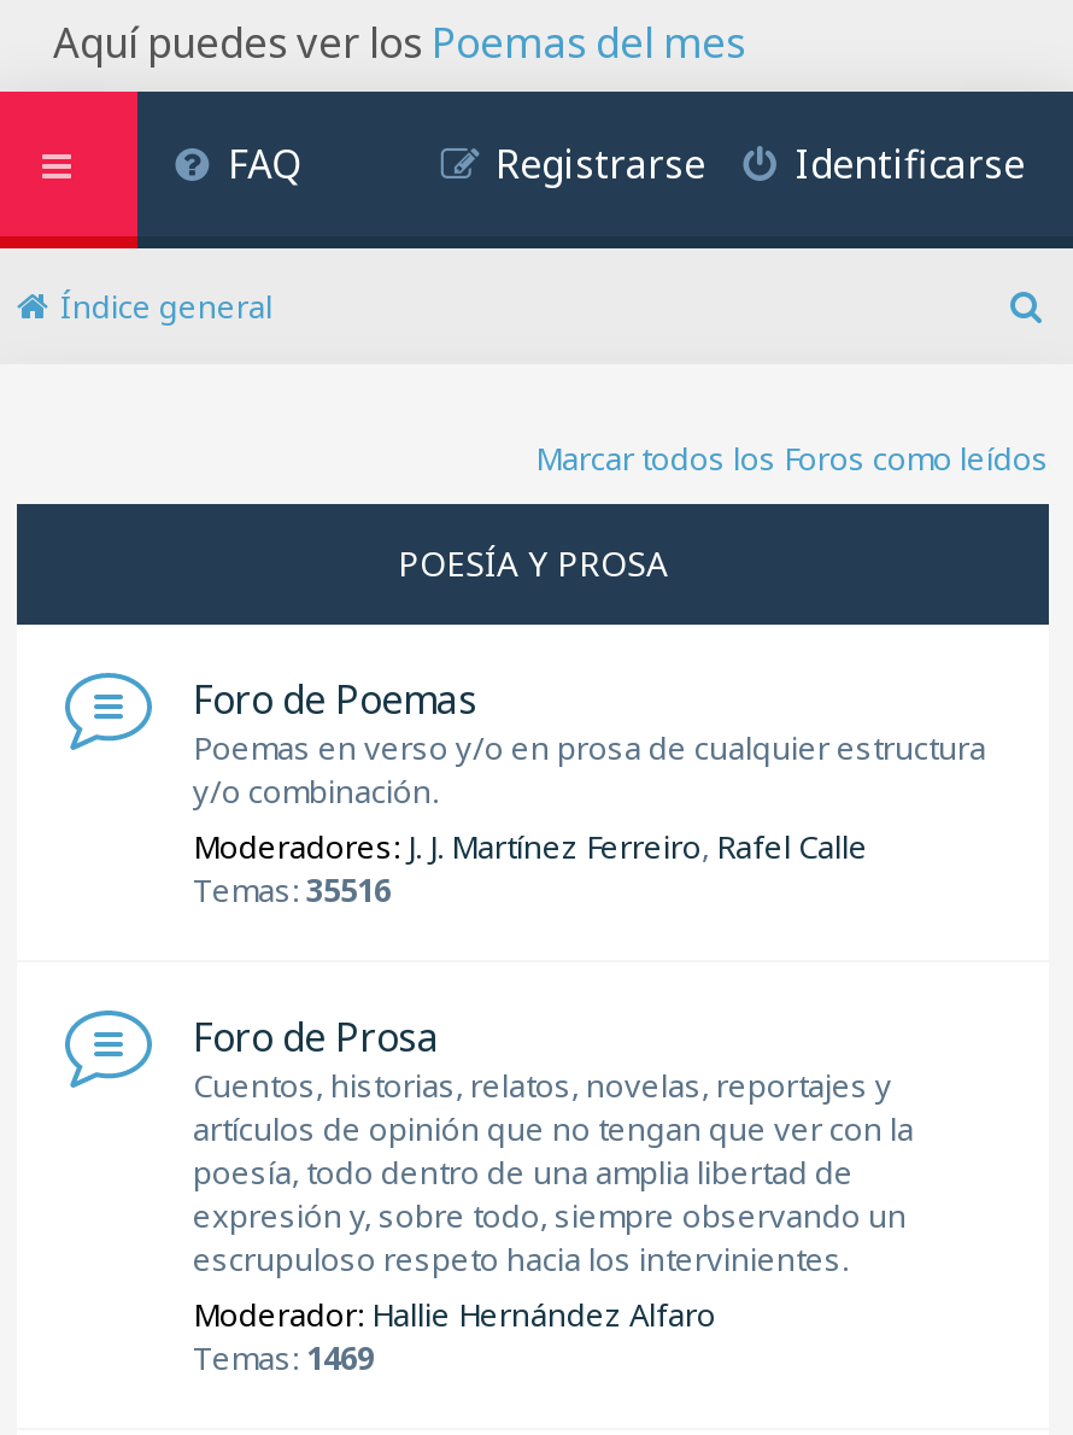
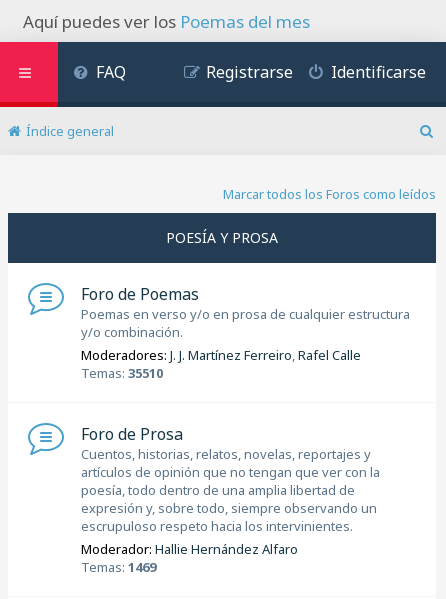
[193,867,391,910] Temas: 35516 -> [81,363,163,381] Temas: 35510

